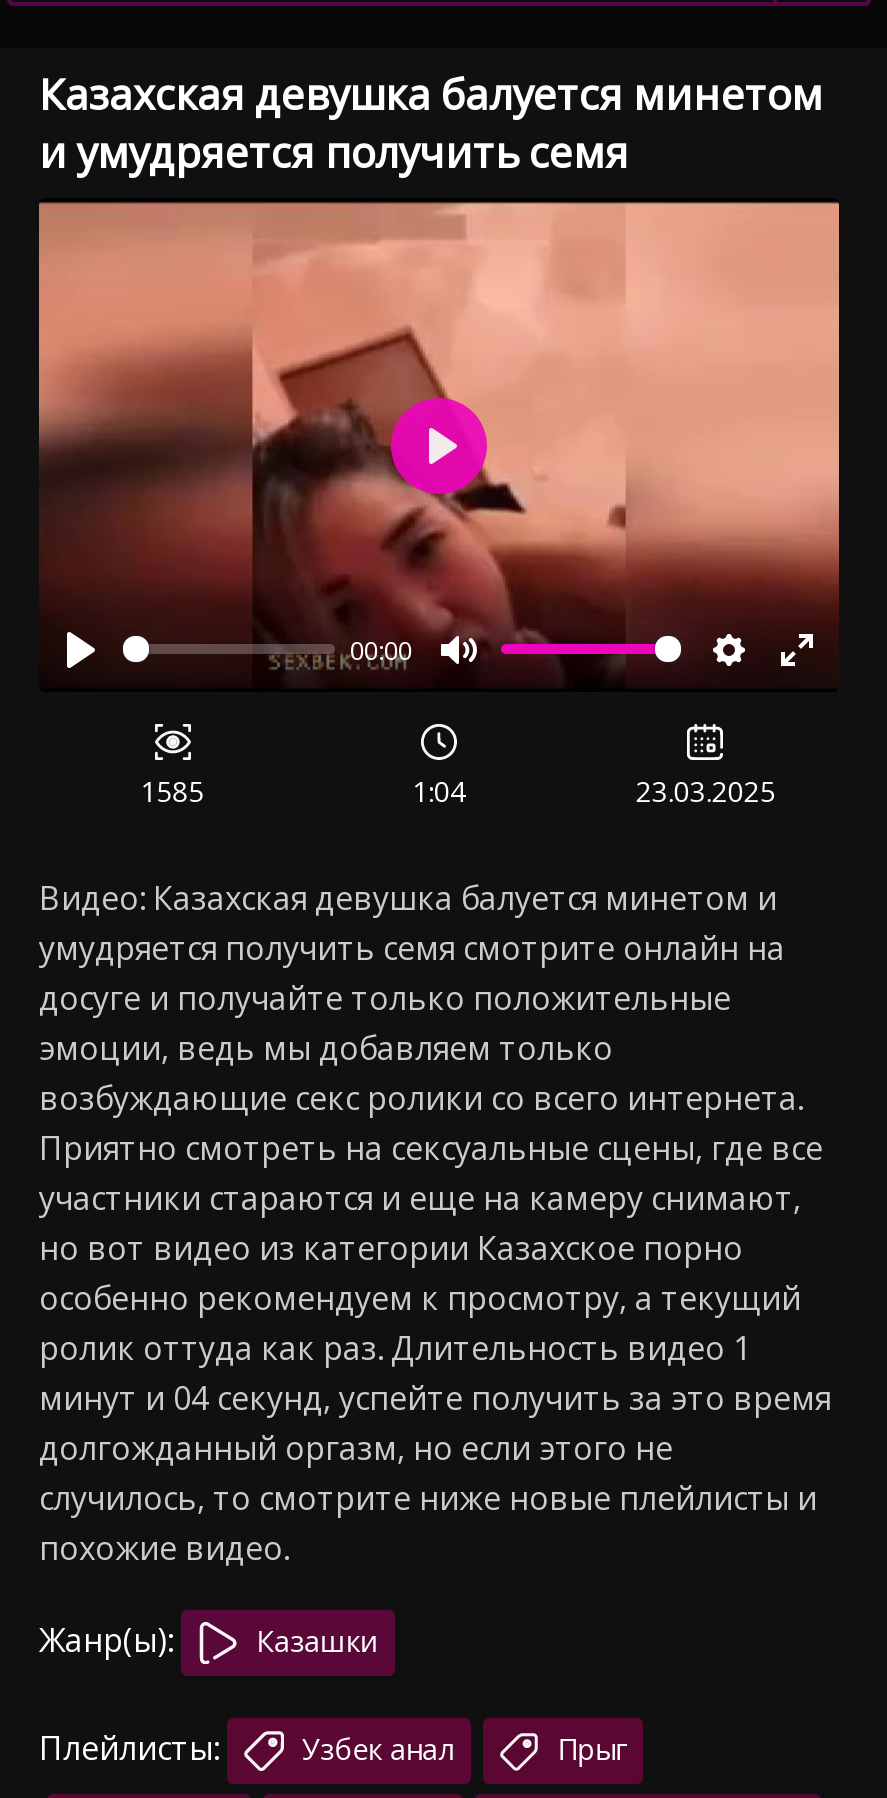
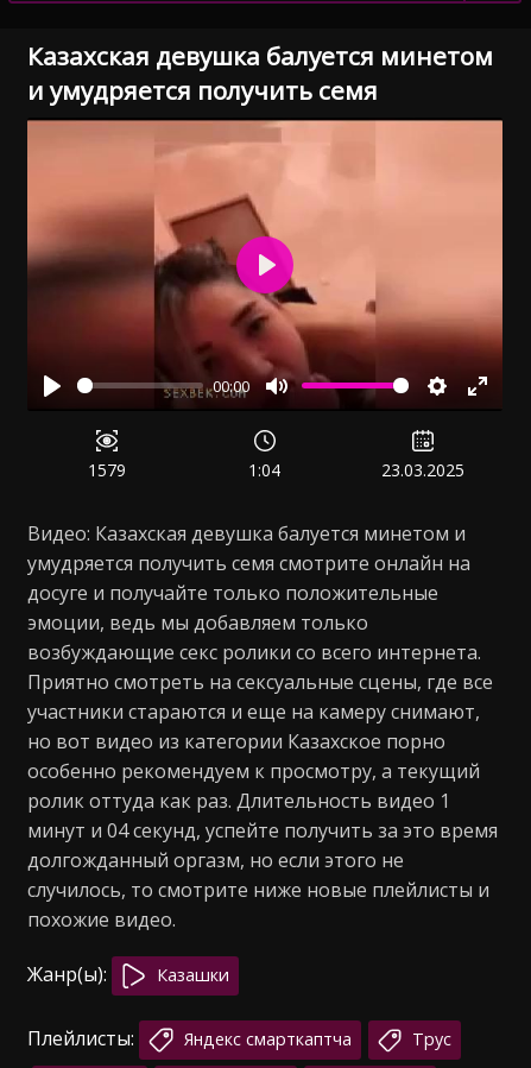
[140,772,204,810] 1585 -> [88,459,126,481] 1579
[294,1730,627,1768] Узбек анал | Прыг -> [179,1028,452,1050] Яндекс смарткаптча | Трус

